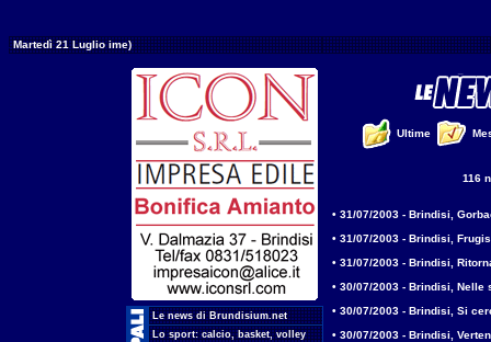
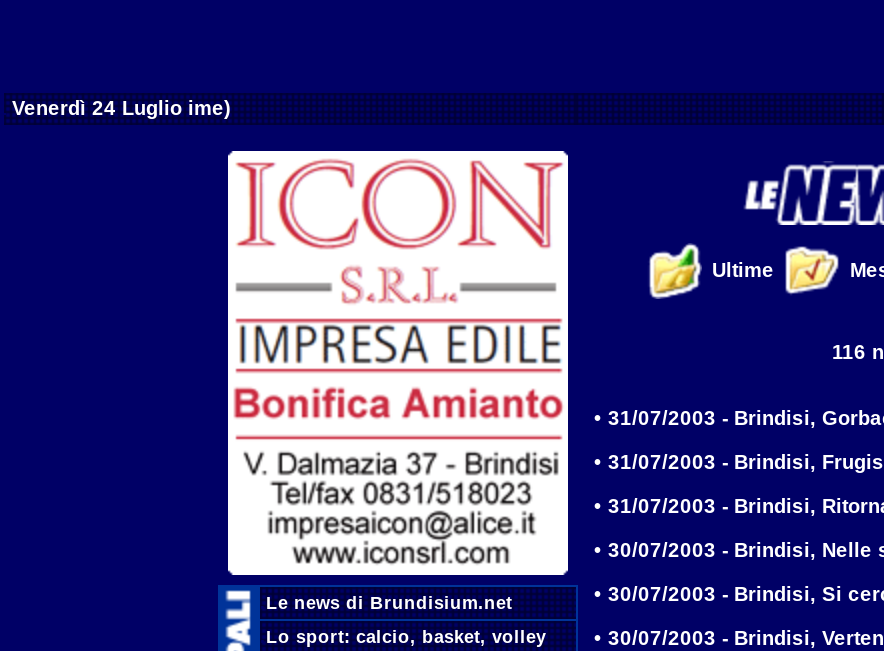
[13,38,132,50] Martedì 21 Luglio ime) -> [12,97,230,119] Venerdì 24 Luglio ime)

